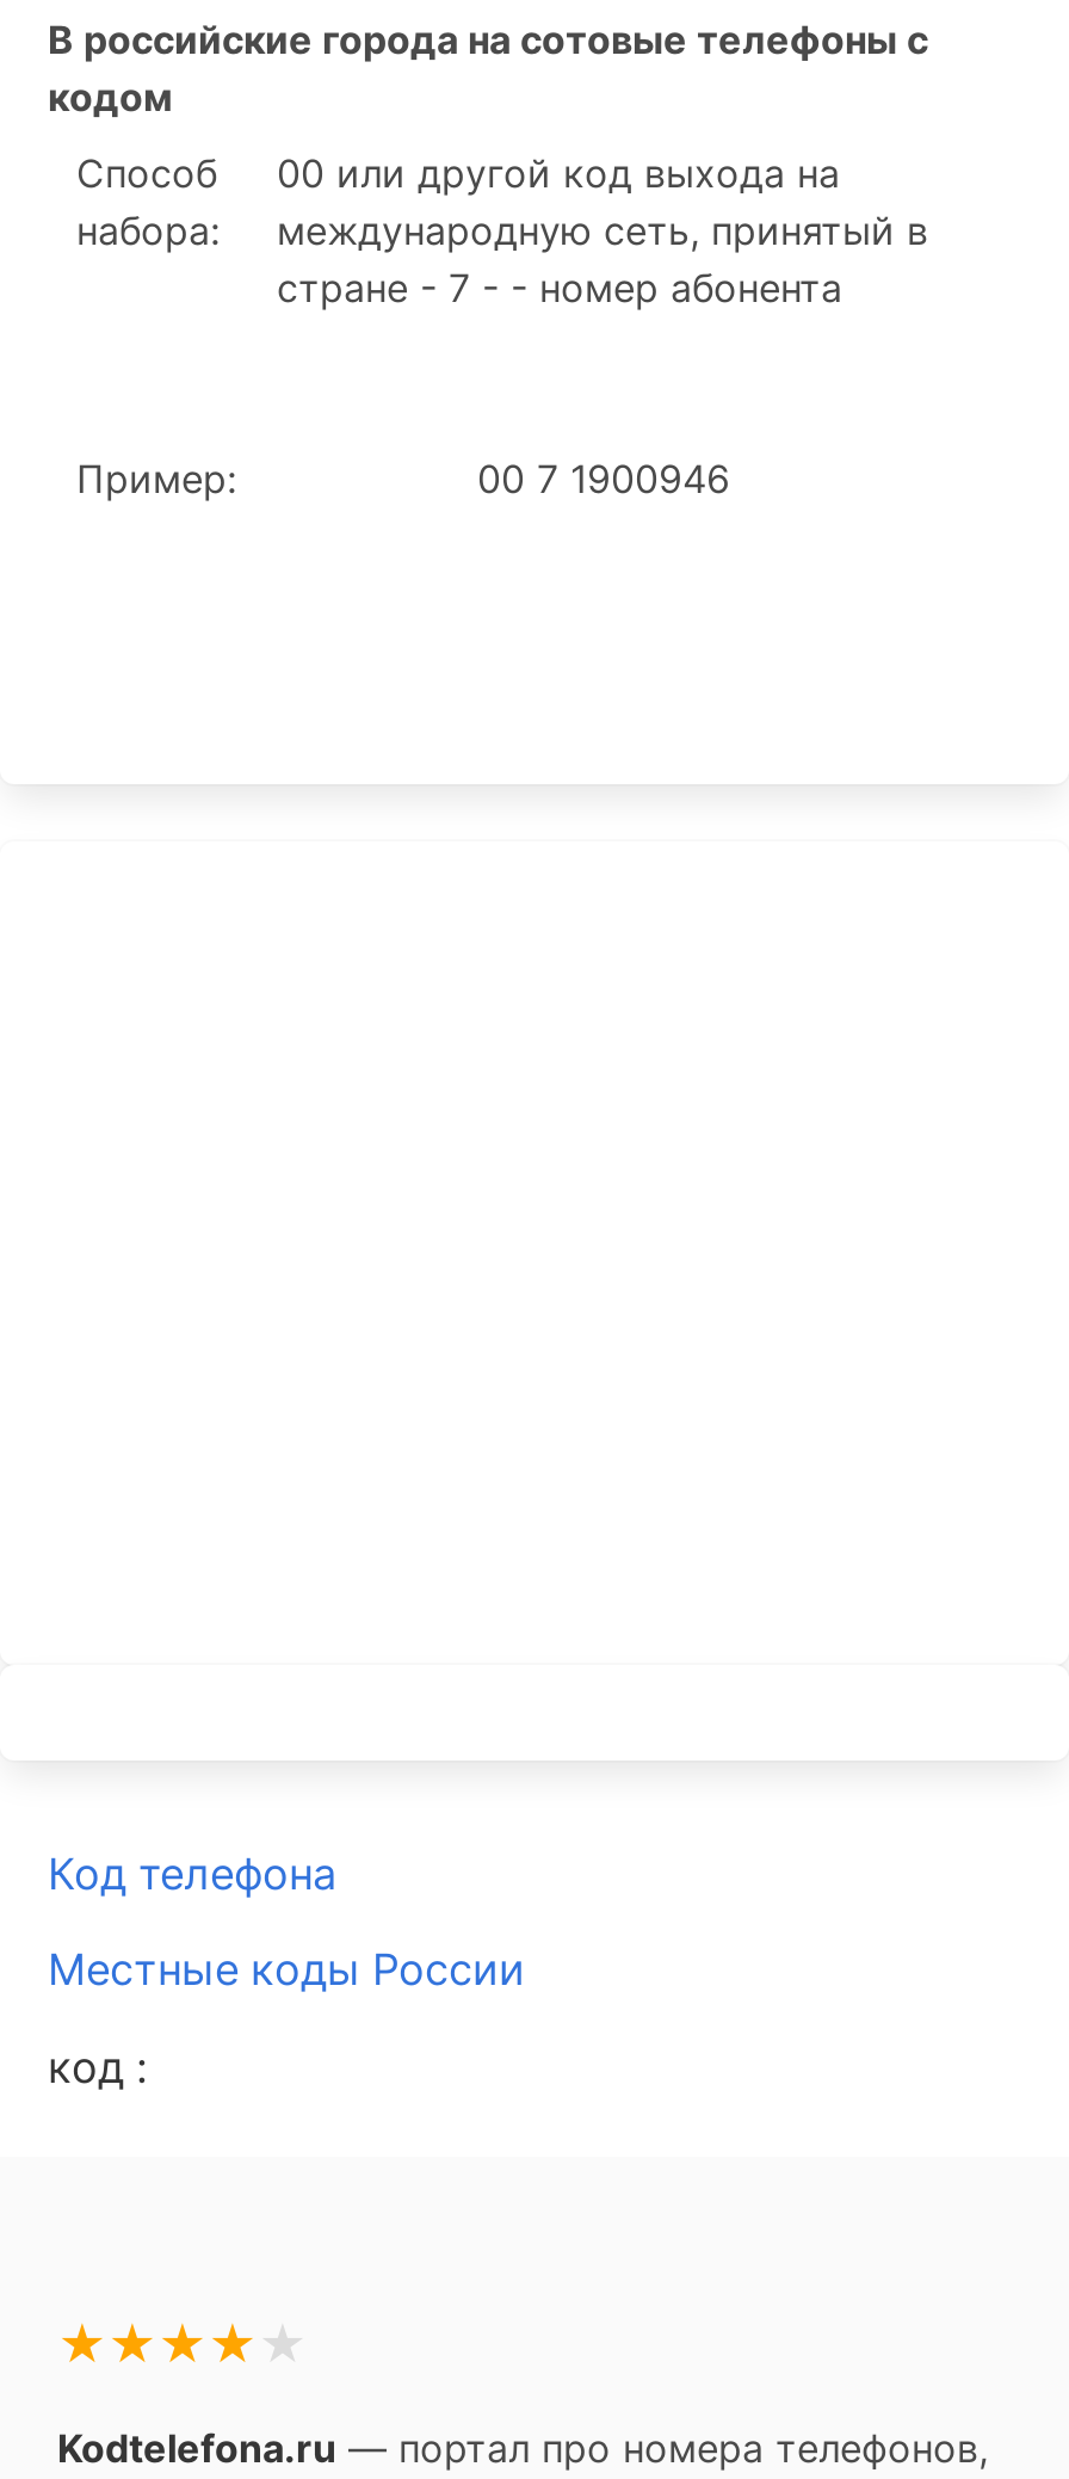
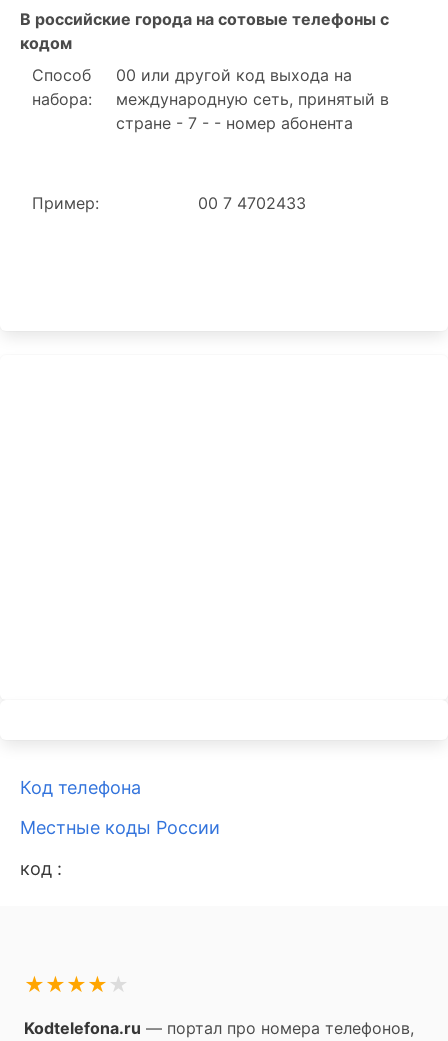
[477,455,730,503] 00 7 1900946 -> [198,193,306,213] 00 7 4702433

